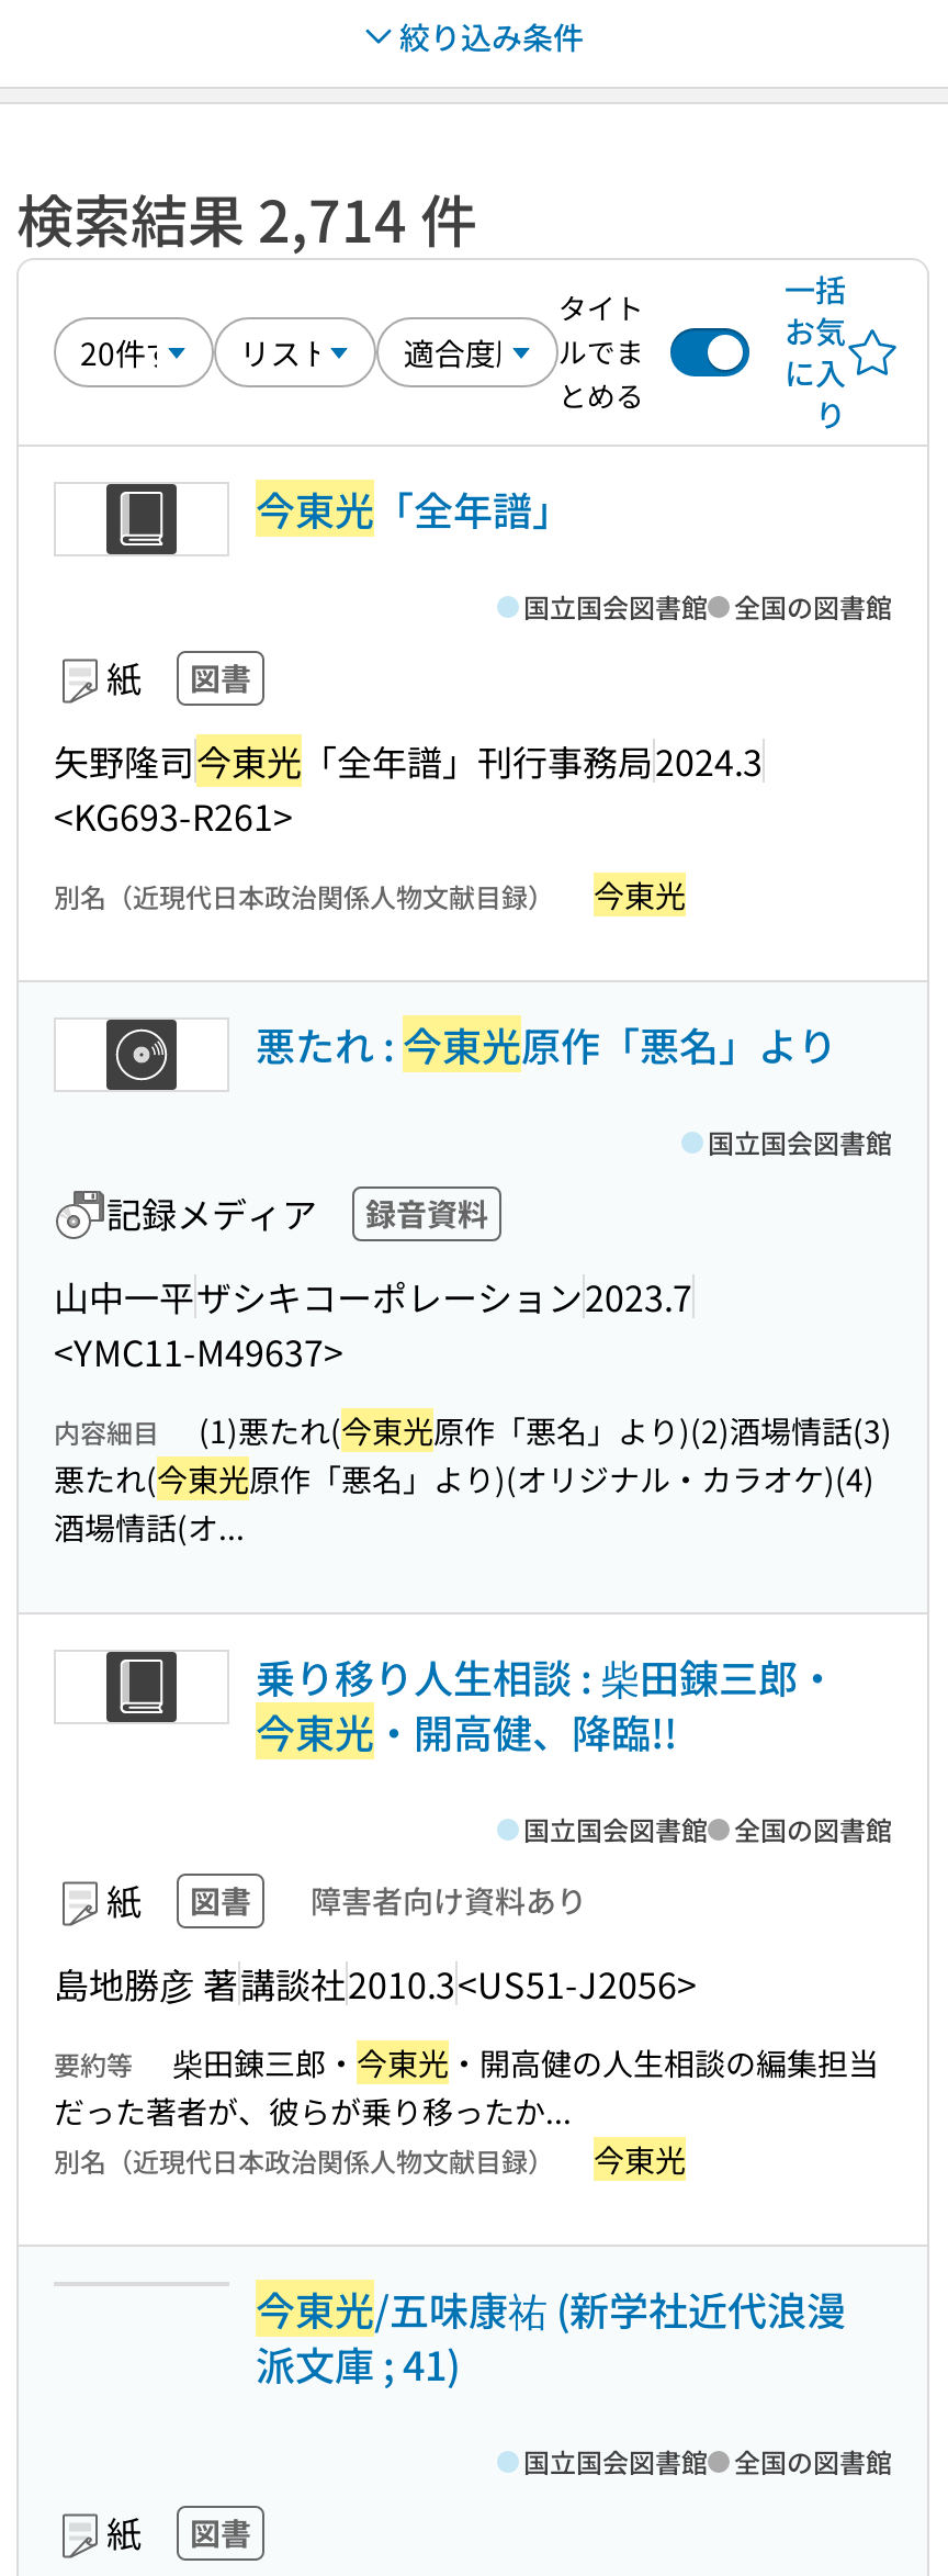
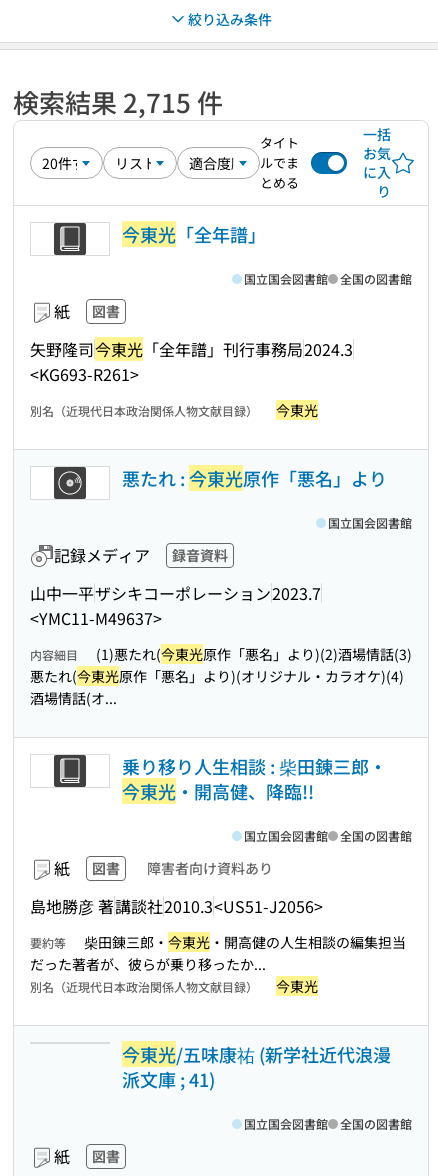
[16,177,477,258] 検索結果 2,714 件 -> [13,83,223,120] 検索結果 2,715 件

